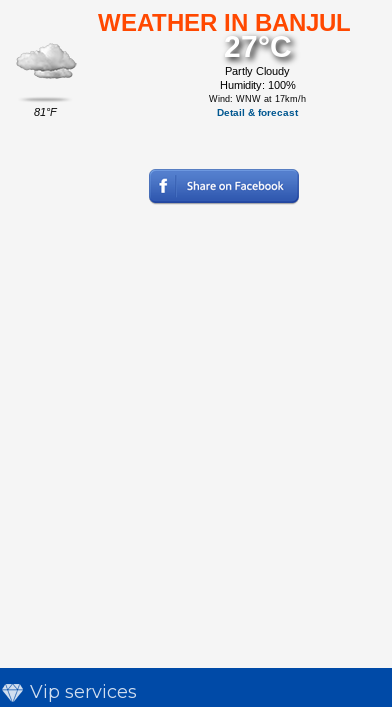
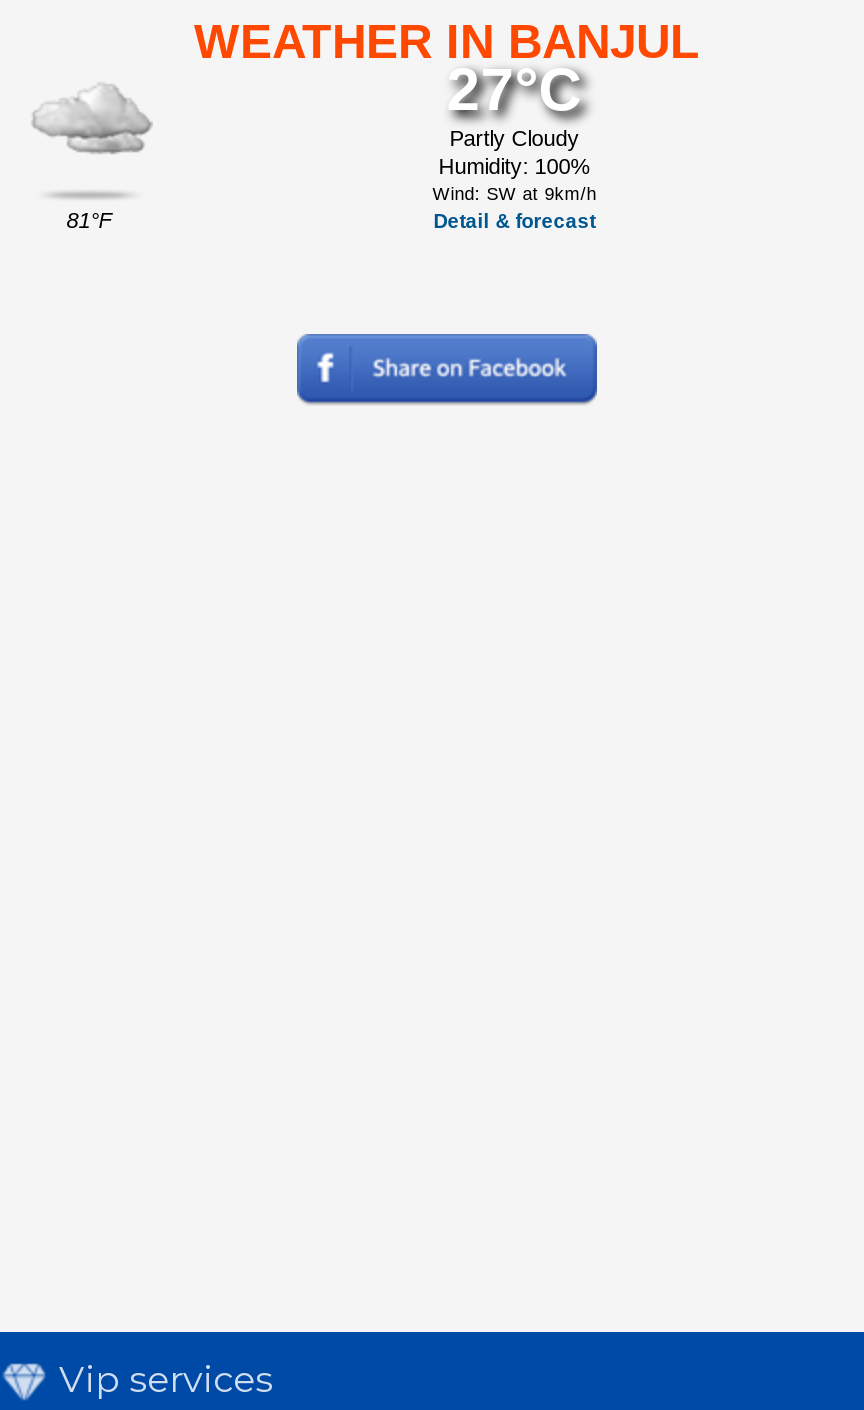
[209,94,306,104] Wind: WNW at 17km/h -> [432,184,596,204] Wind: SW at 9km/h

